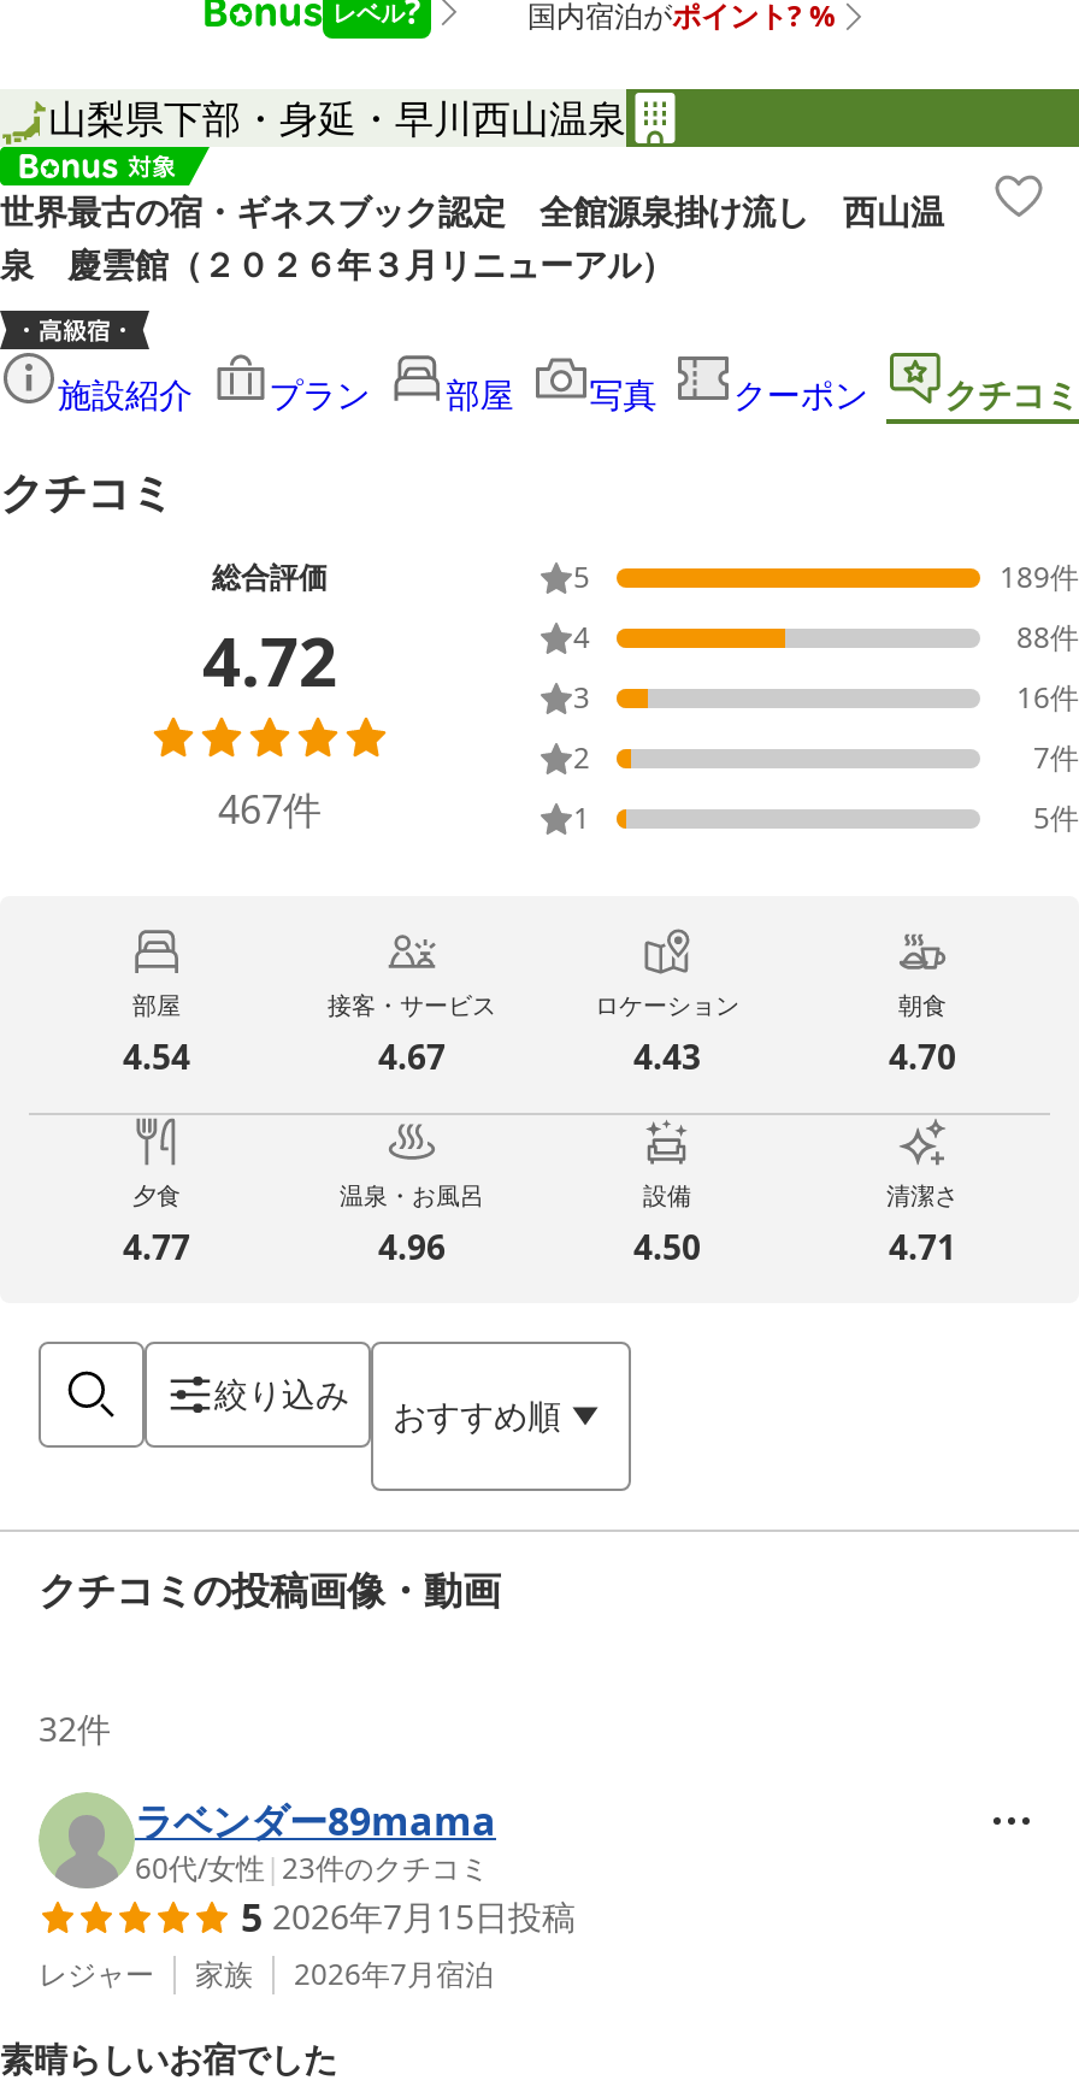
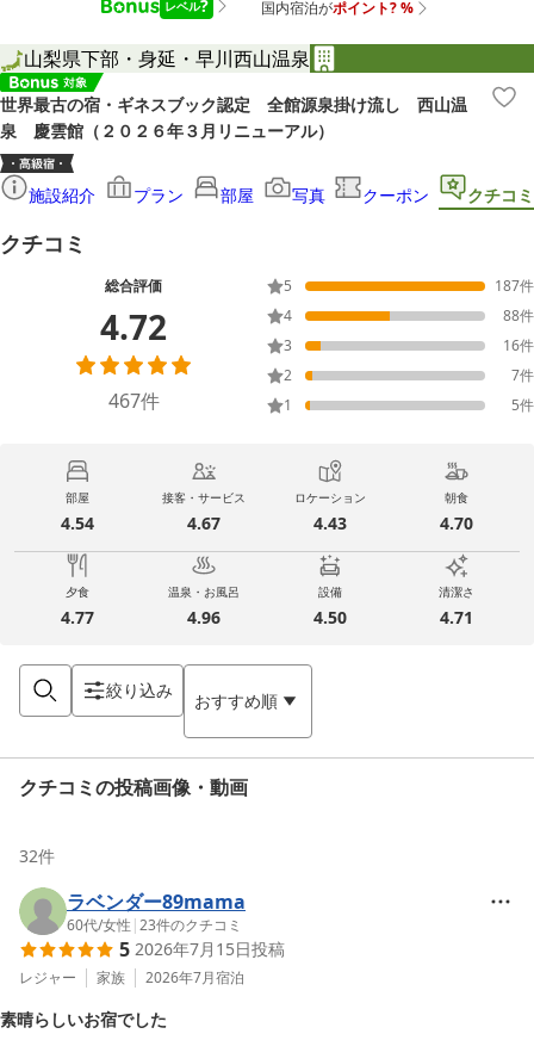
[1000,557,1079,598] 189件 -> [495,276,534,296] 187件

